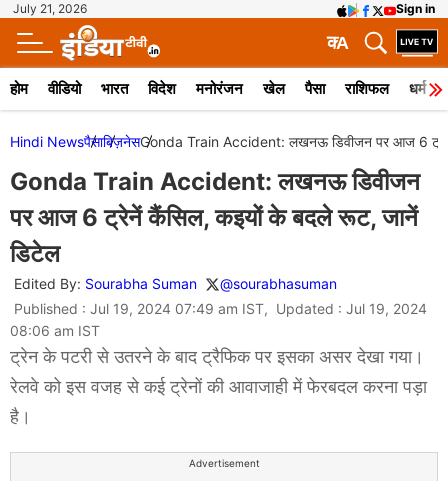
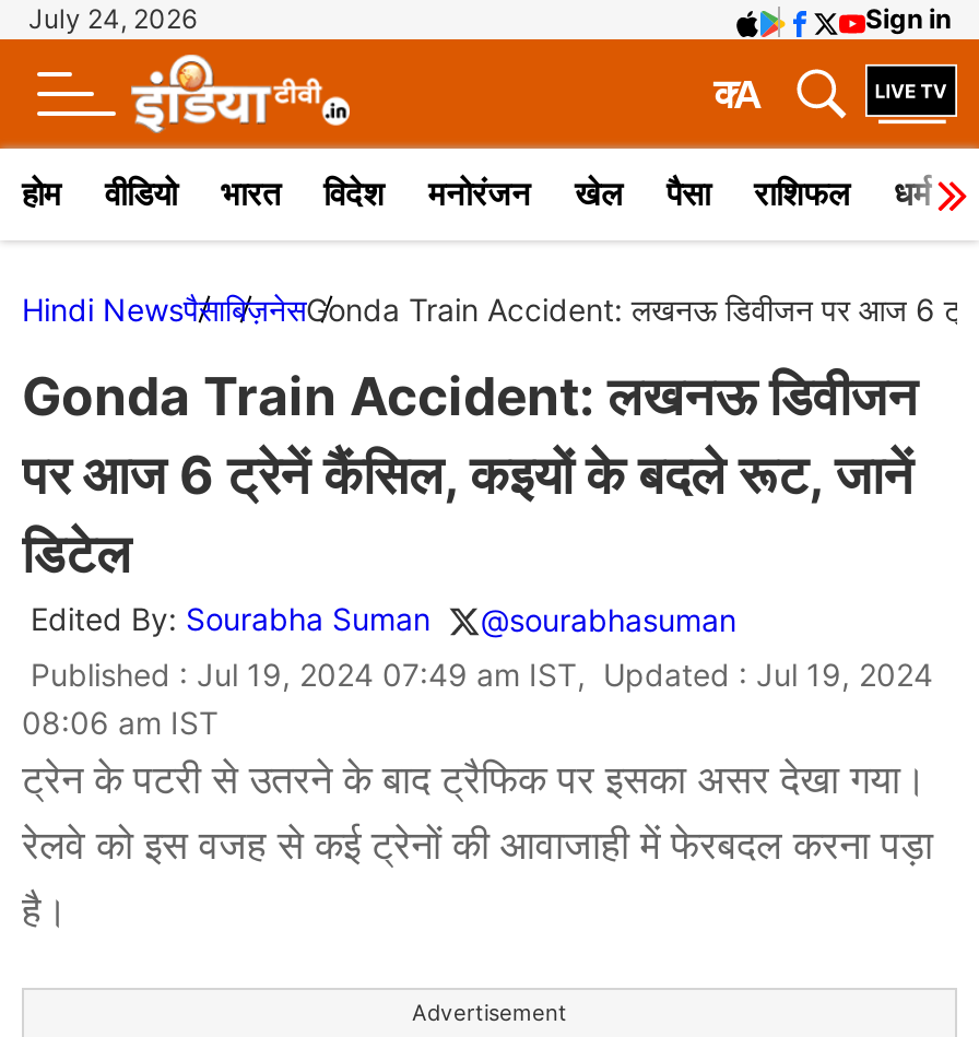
[13,1,87,16] July 21, 2026 -> [28,2,197,35] July 24, 2026

